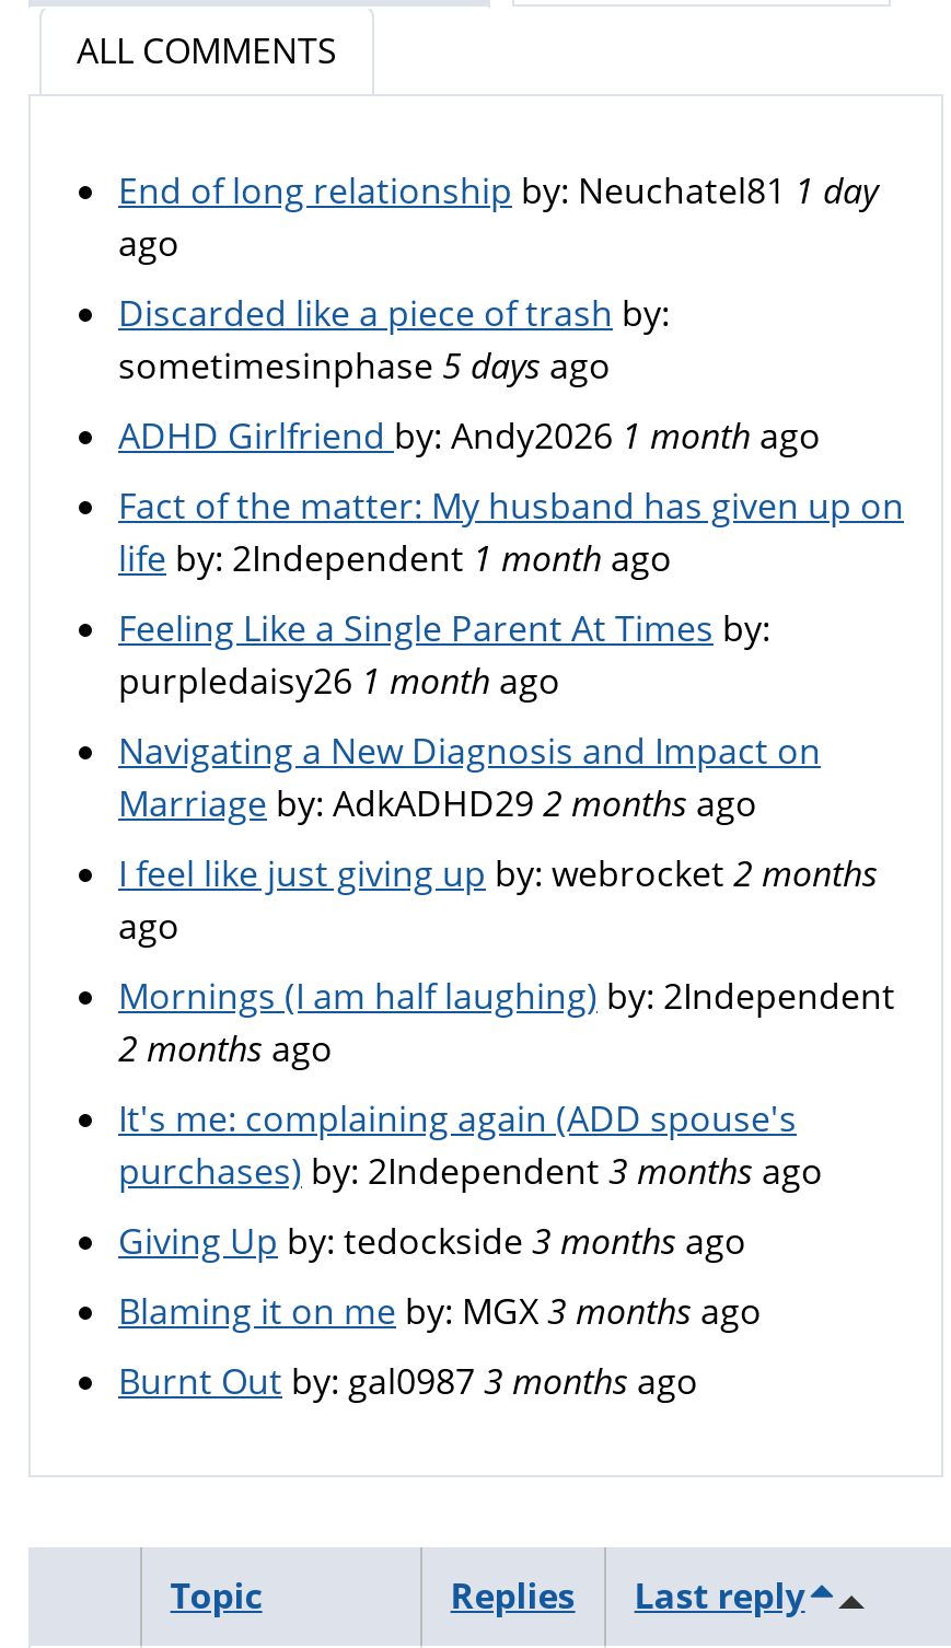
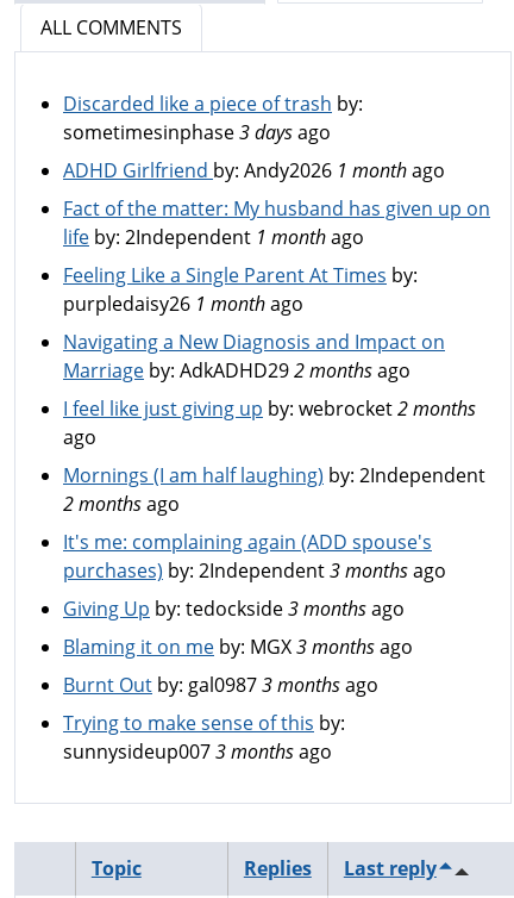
[118,166,878,267] End of long relationship by: Neuchatel81 1 day | ago -> none
moved [118,289,670,337] -> [63,91,363,117]: Discarded like a piece of trash by:
[118,341,611,390] sometimesinphase 5 days ago -> [63,119,331,145] sometimesinphase 3 days ago
moved [118,411,904,1405] -> [63,157,490,698]: ADHD Girlfriend by: Andy2026 1 month ago | Fact of the matter: My husband has given up on | life by: 2Independent 1 month ago | ... | Blaming it on me by: MGX 3 months ago | Burnt Out by: gal0987 3 months ago
none -> [63,710,345,765] Trying to make sense of this by: | sunnysideup007 3 months ago

